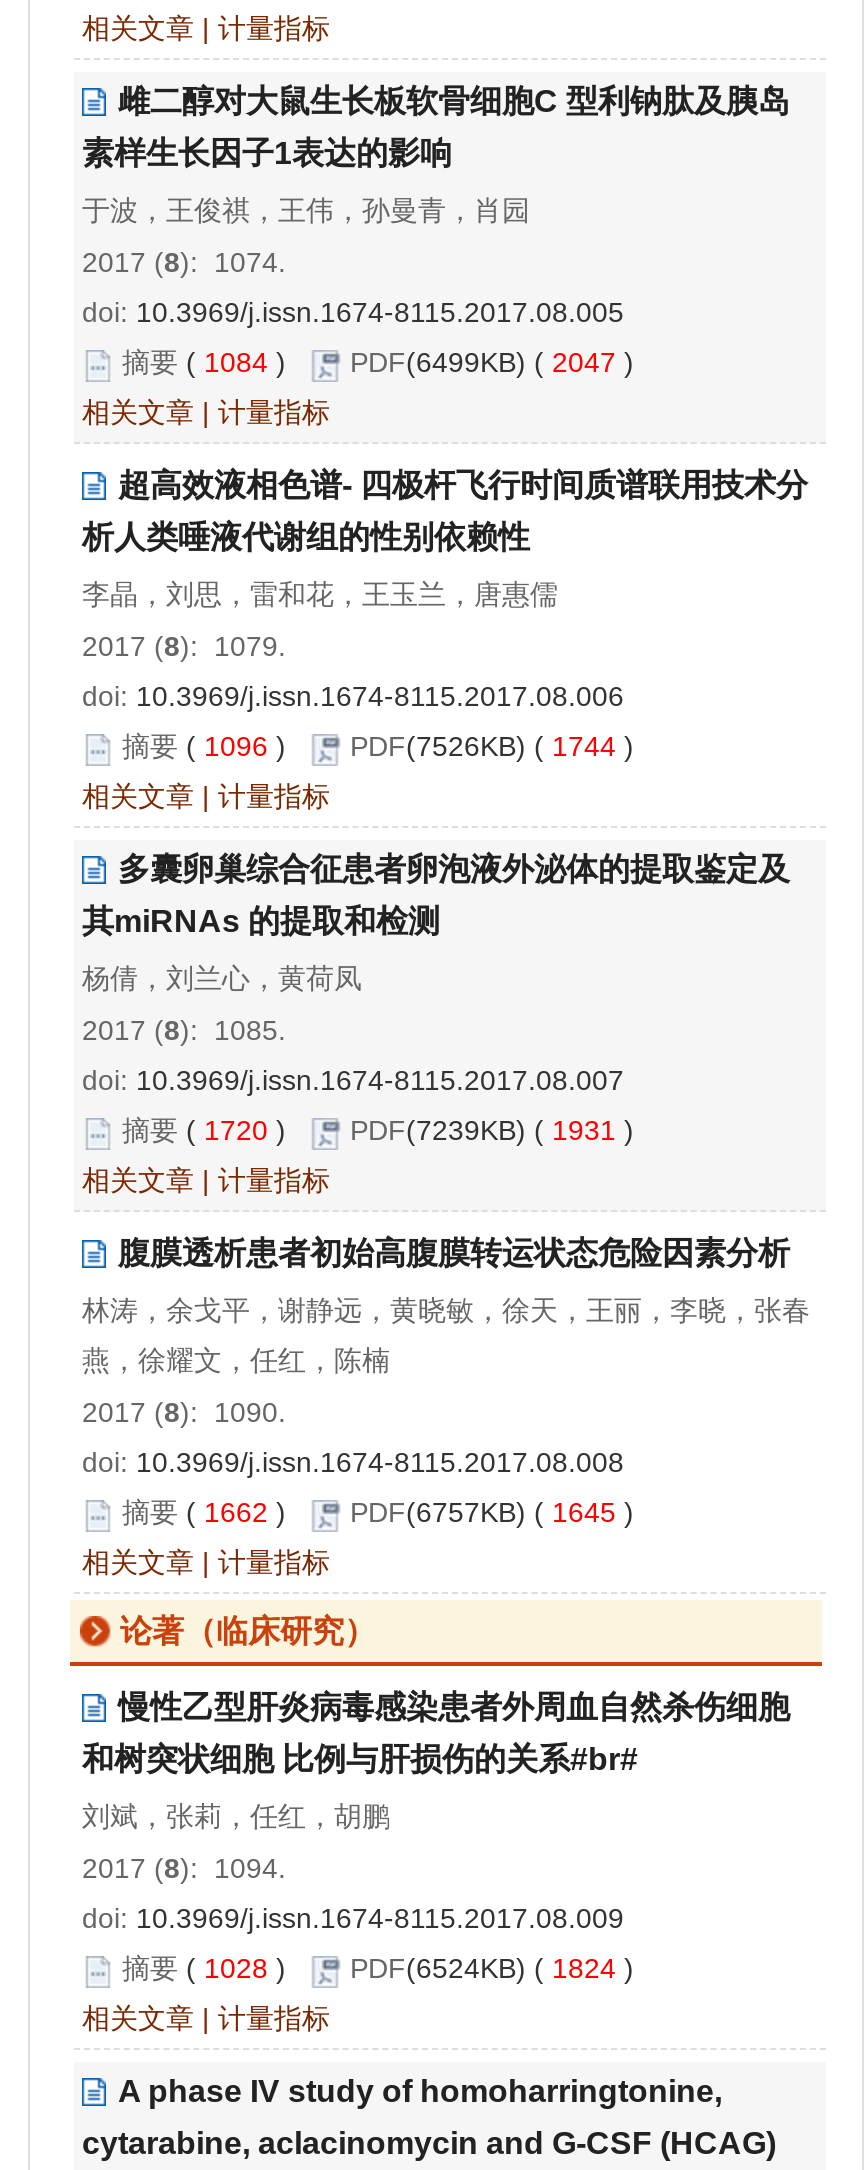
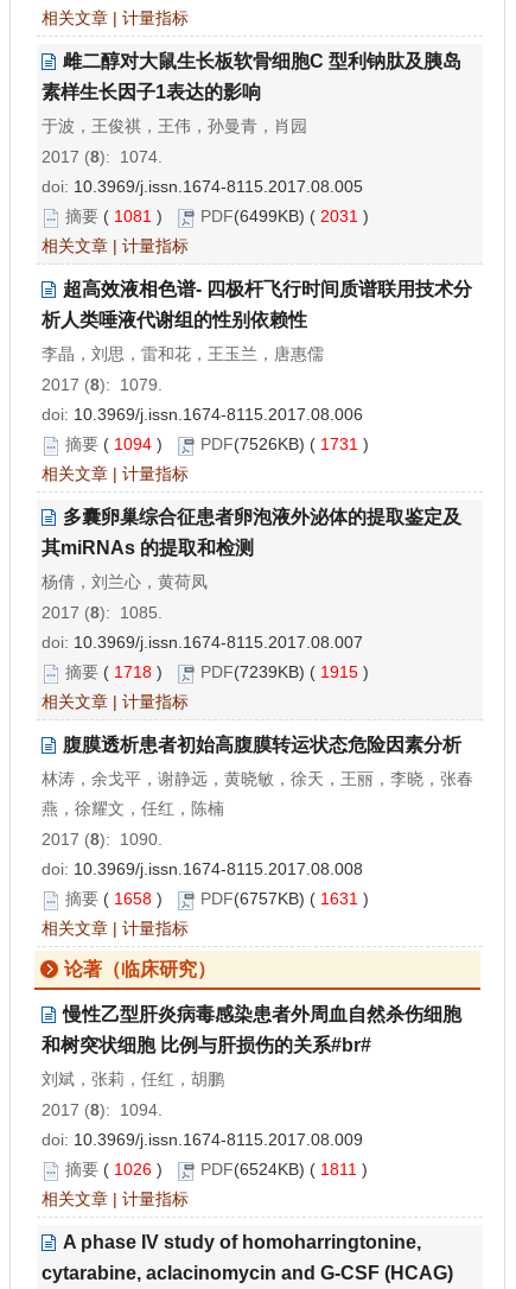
[122,347,310,379] 摘要(1084) -> [65,207,177,226] 摘要(1081)
[350,347,650,379] PDF(6499KB) (2047) -> [200,207,378,226] PDF(6499KB) (2031)
[122,731,310,763] 摘要(1096) -> [65,435,177,454] 摘要(1094)
[350,731,650,763] PDF(7526KB) (1744) -> [200,435,378,454] PDF(7526KB) (1731)
[122,1115,310,1147] 摘要(1720) -> [65,663,177,682] 摘要(1718)
[350,1115,650,1147] PDF(7239KB) (1931) -> [200,663,378,682] PDF(7239KB) (1915)
[122,1497,310,1529] 摘要(1662) -> [65,889,177,908] 摘要(1658)
[350,1497,650,1529] PDF(6757KB) (1645) -> [200,889,378,908] PDF(6757KB) (1631)
[122,1953,310,1985] 摘要(1028) -> [65,1160,177,1179] 摘要(1026)
[350,1953,650,1985] PDF(6524KB) (1824) -> [200,1160,377,1179] PDF(6524KB) (1811)

